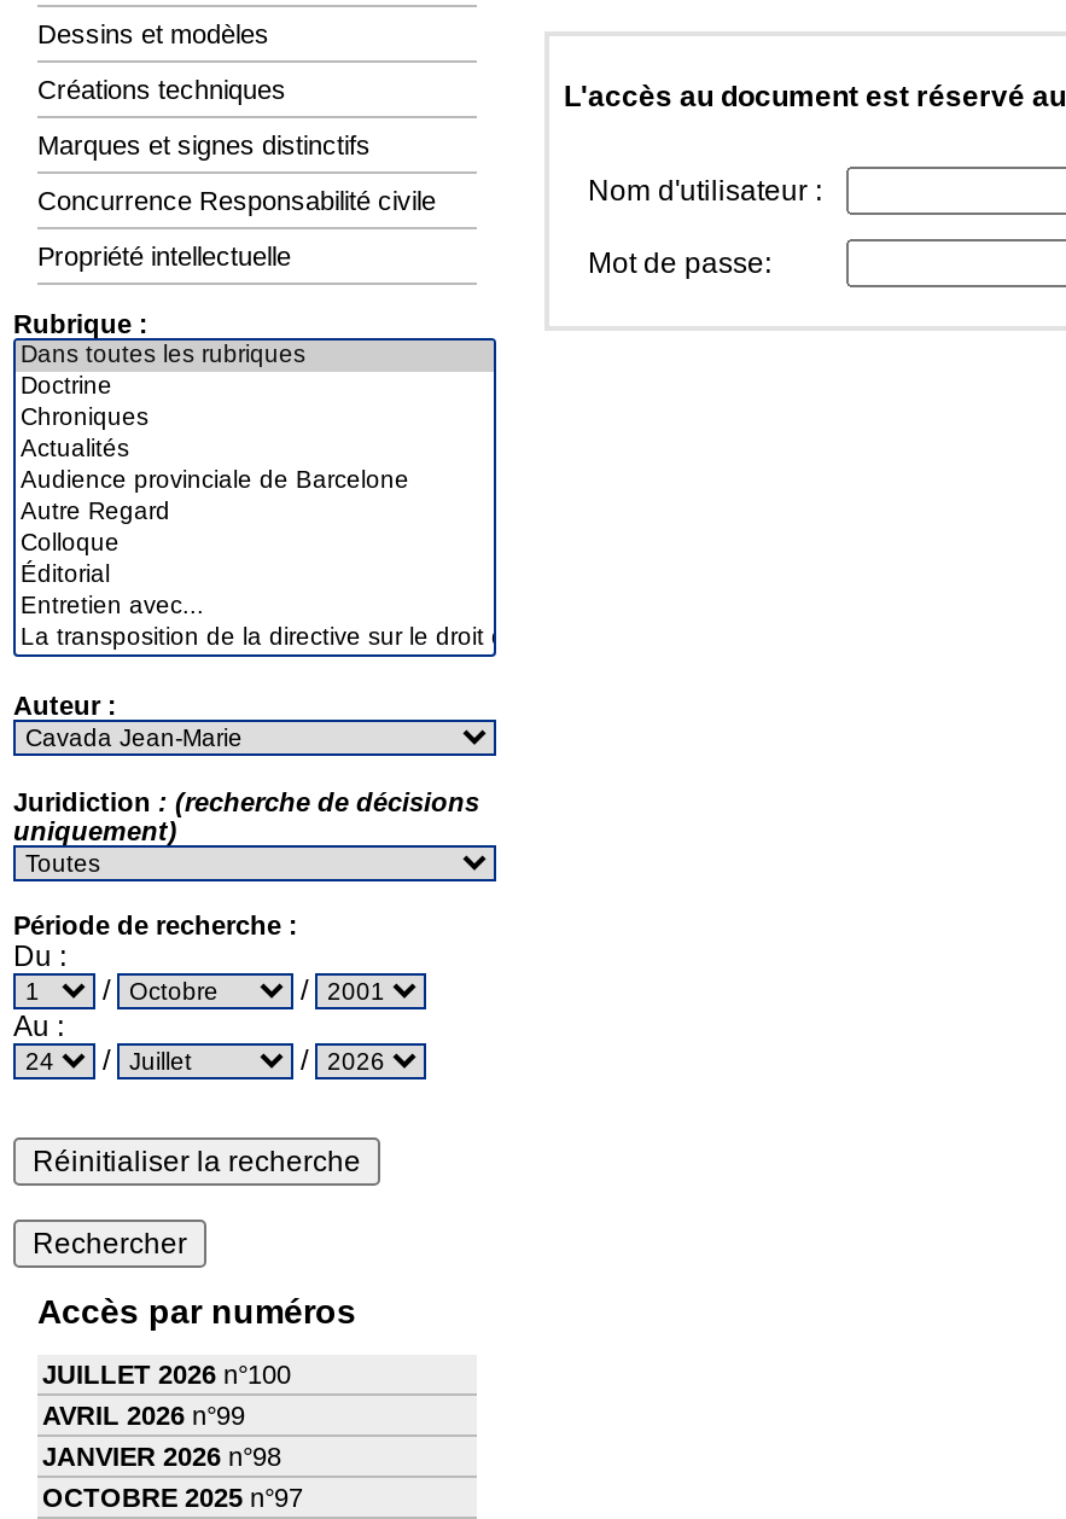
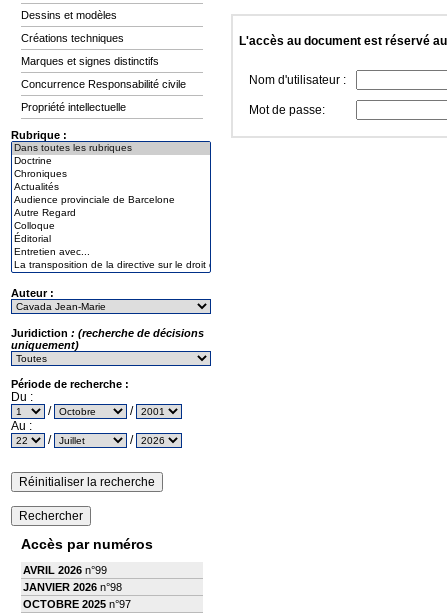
[42,1360,291,1389] JUILLET 2026 n°100 -> none

